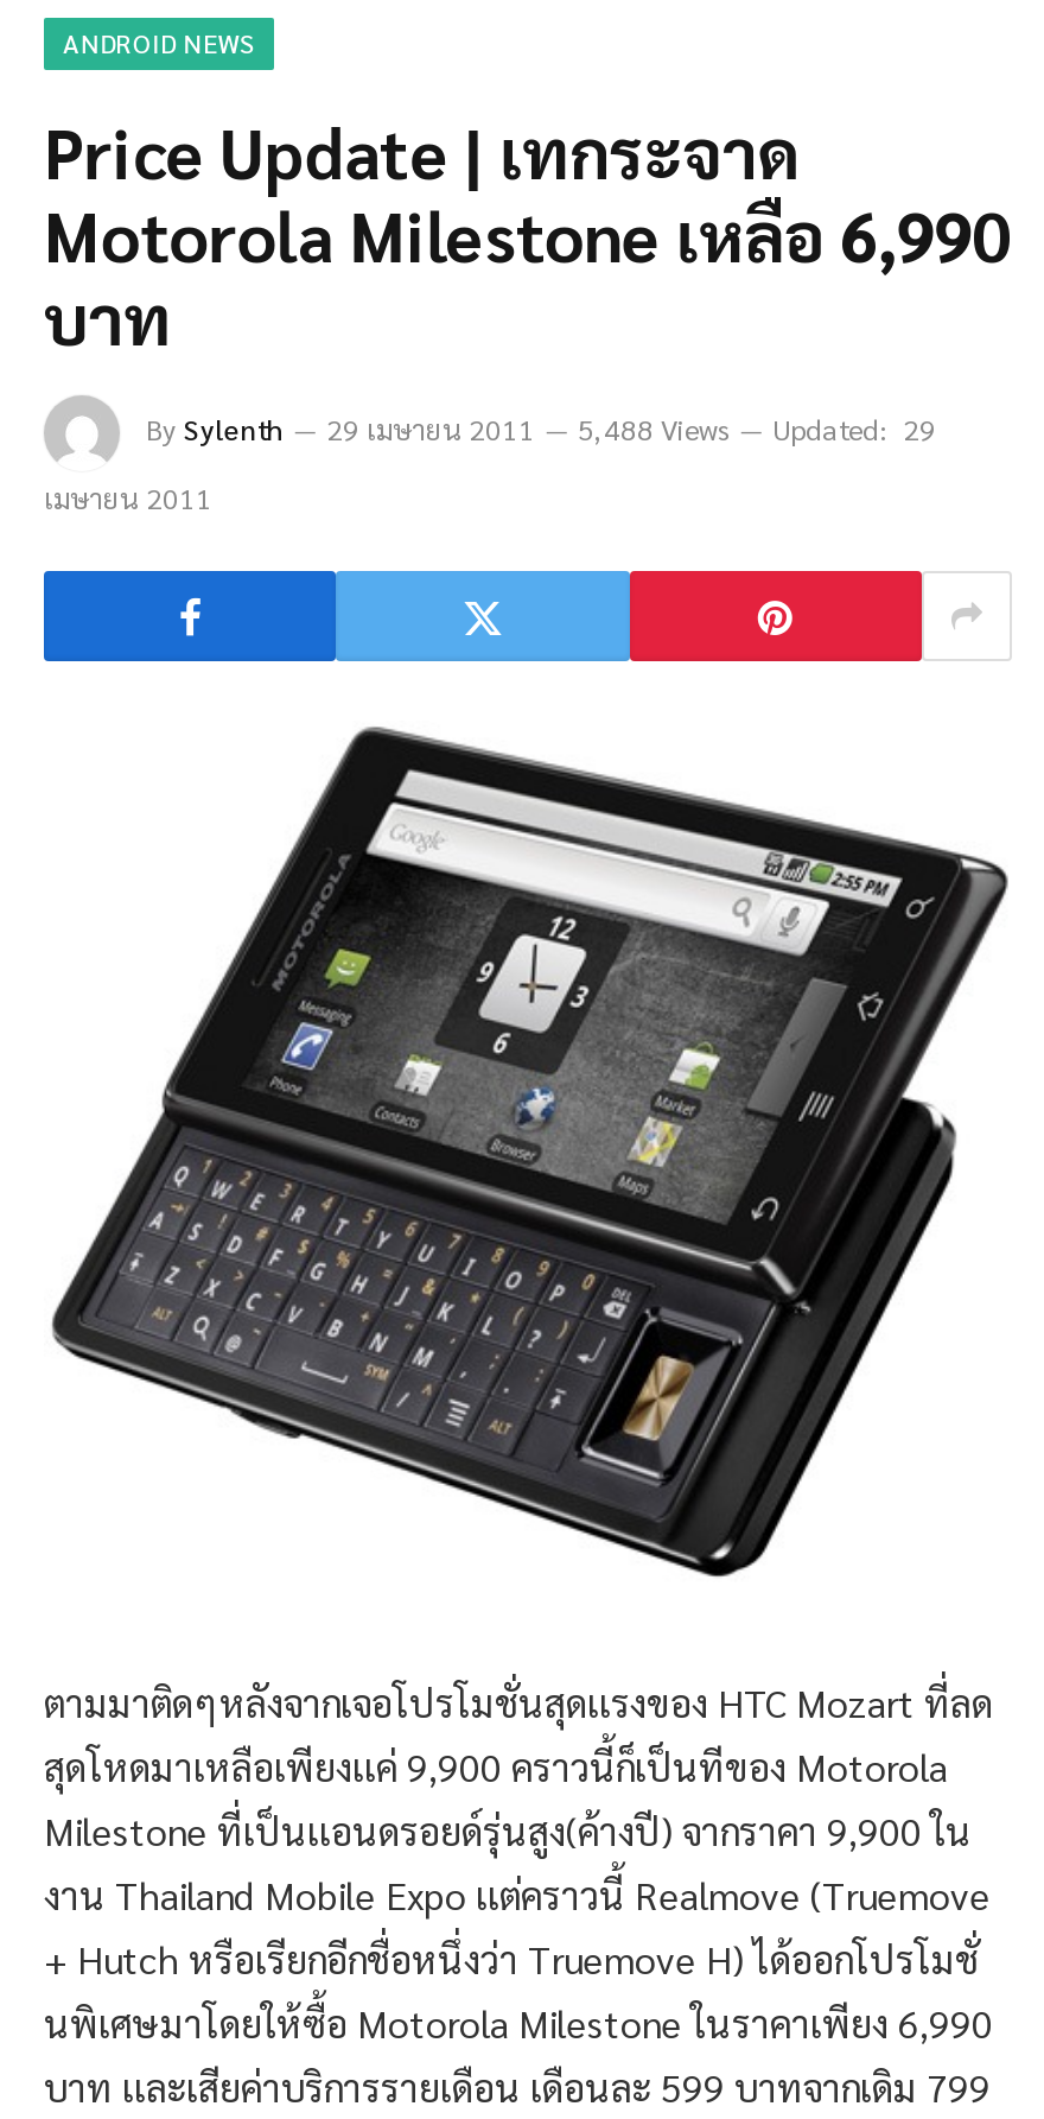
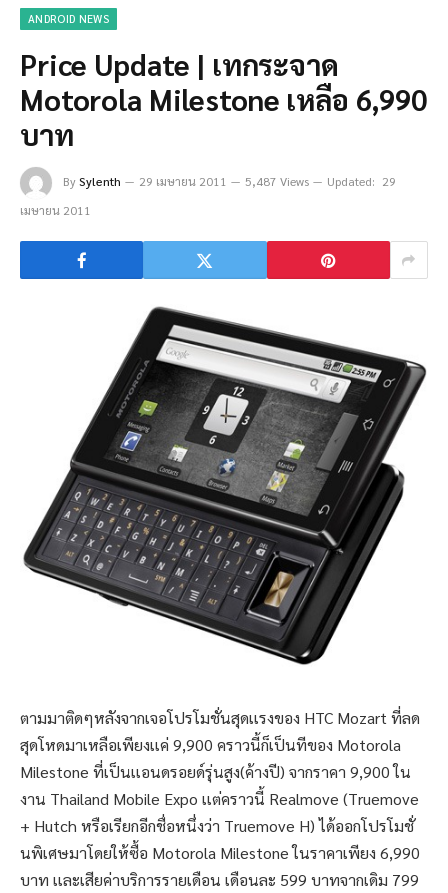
[146,410,936,448] By Sylenth 29 เมษายน 2011 5,488 Views Updated: 29 -> [63,173,396,189] By Sylenth 29 เมษายน 2011 5,487 Views Updated: 29

